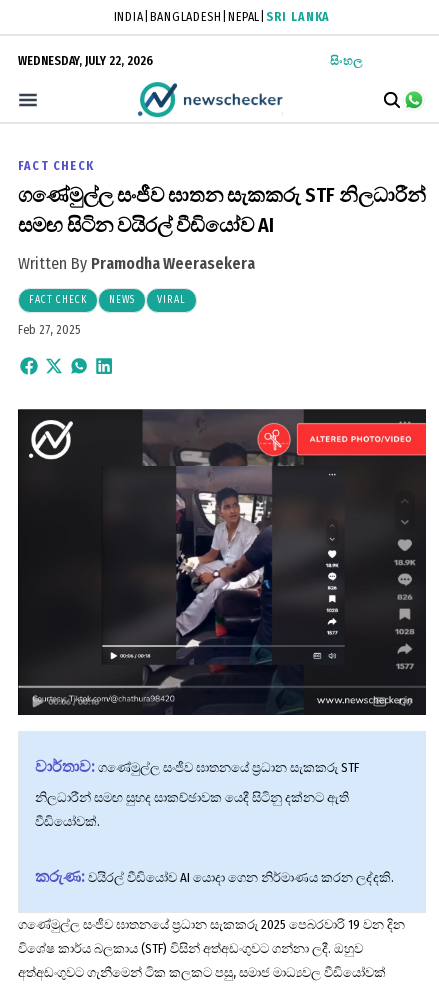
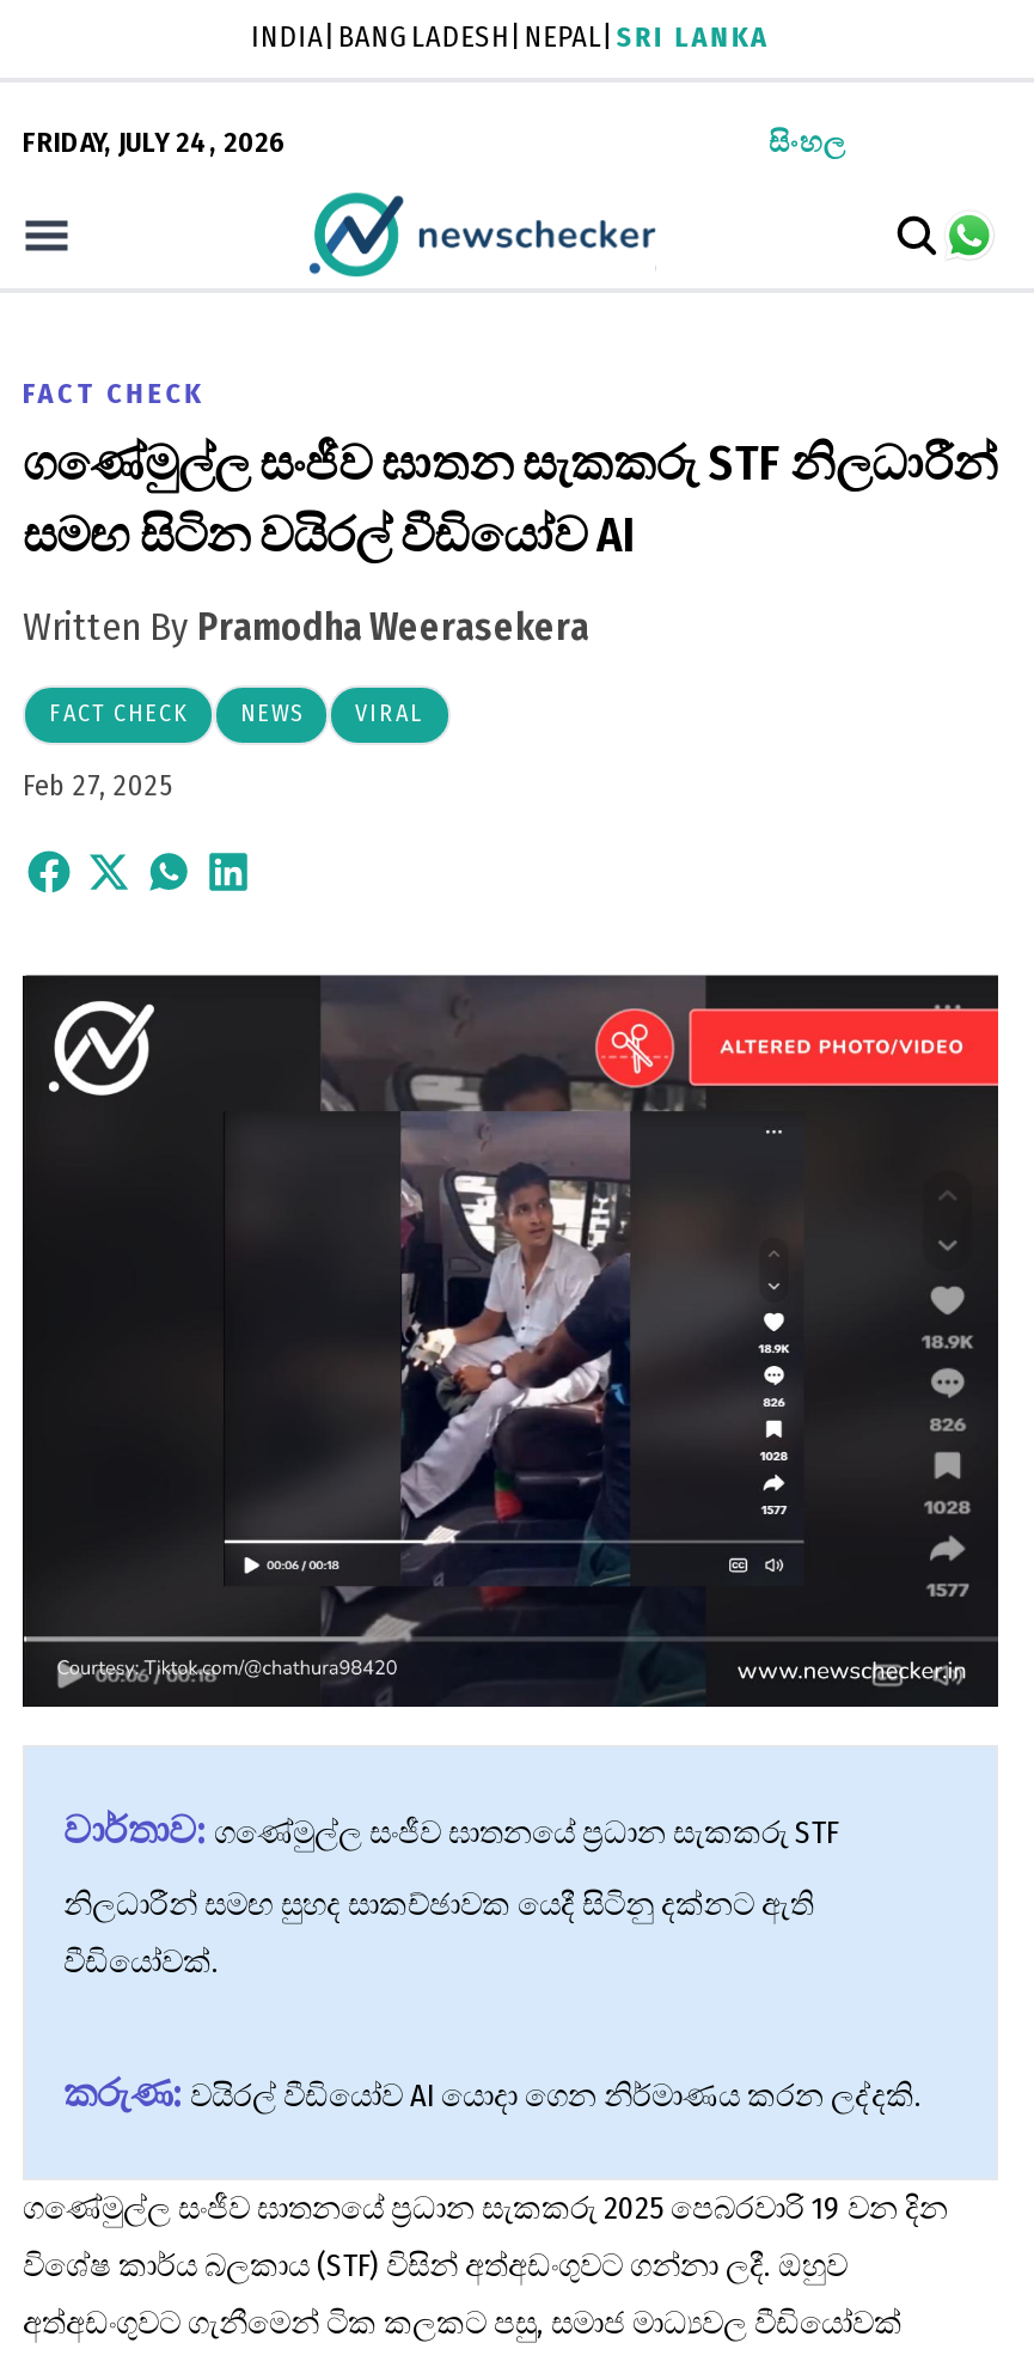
[18,54,153,68] WEDNESDAY, JULY 22, 2026 -> [23,126,286,159] FRIDAY, JULY 24, 2026

